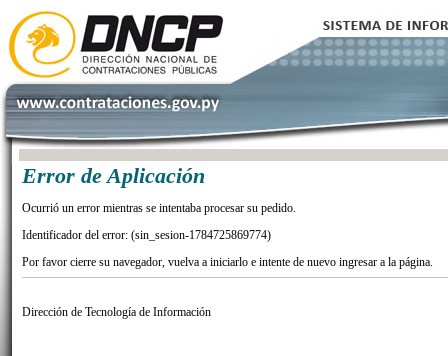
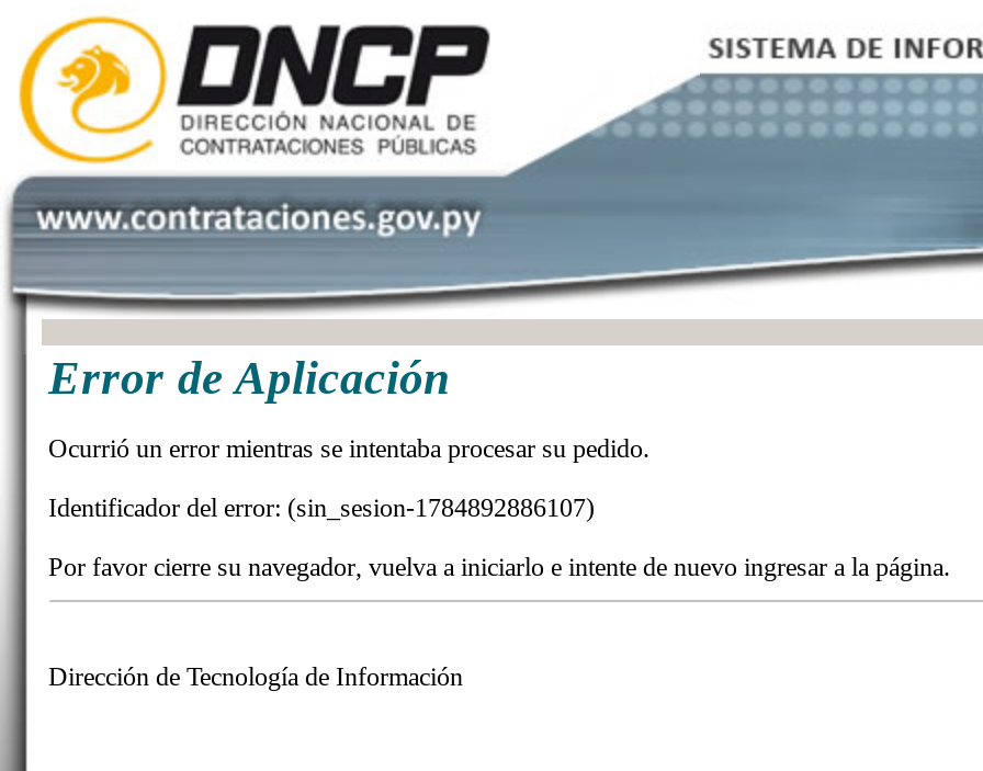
[22,228,271,242] Identificador del error: (sin_sesion-1784725869774) -> [48,492,595,523] Identificador del error: (sin_sesion-1784892886107)

